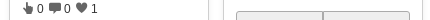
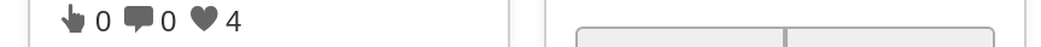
[37,2,98,14] 0 0 1 -> [95,4,242,33] 0 0 4

